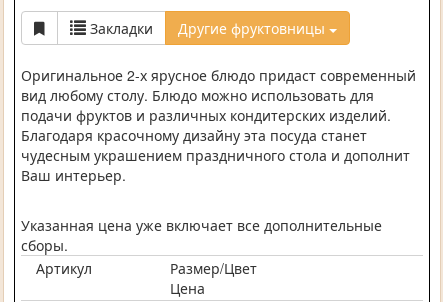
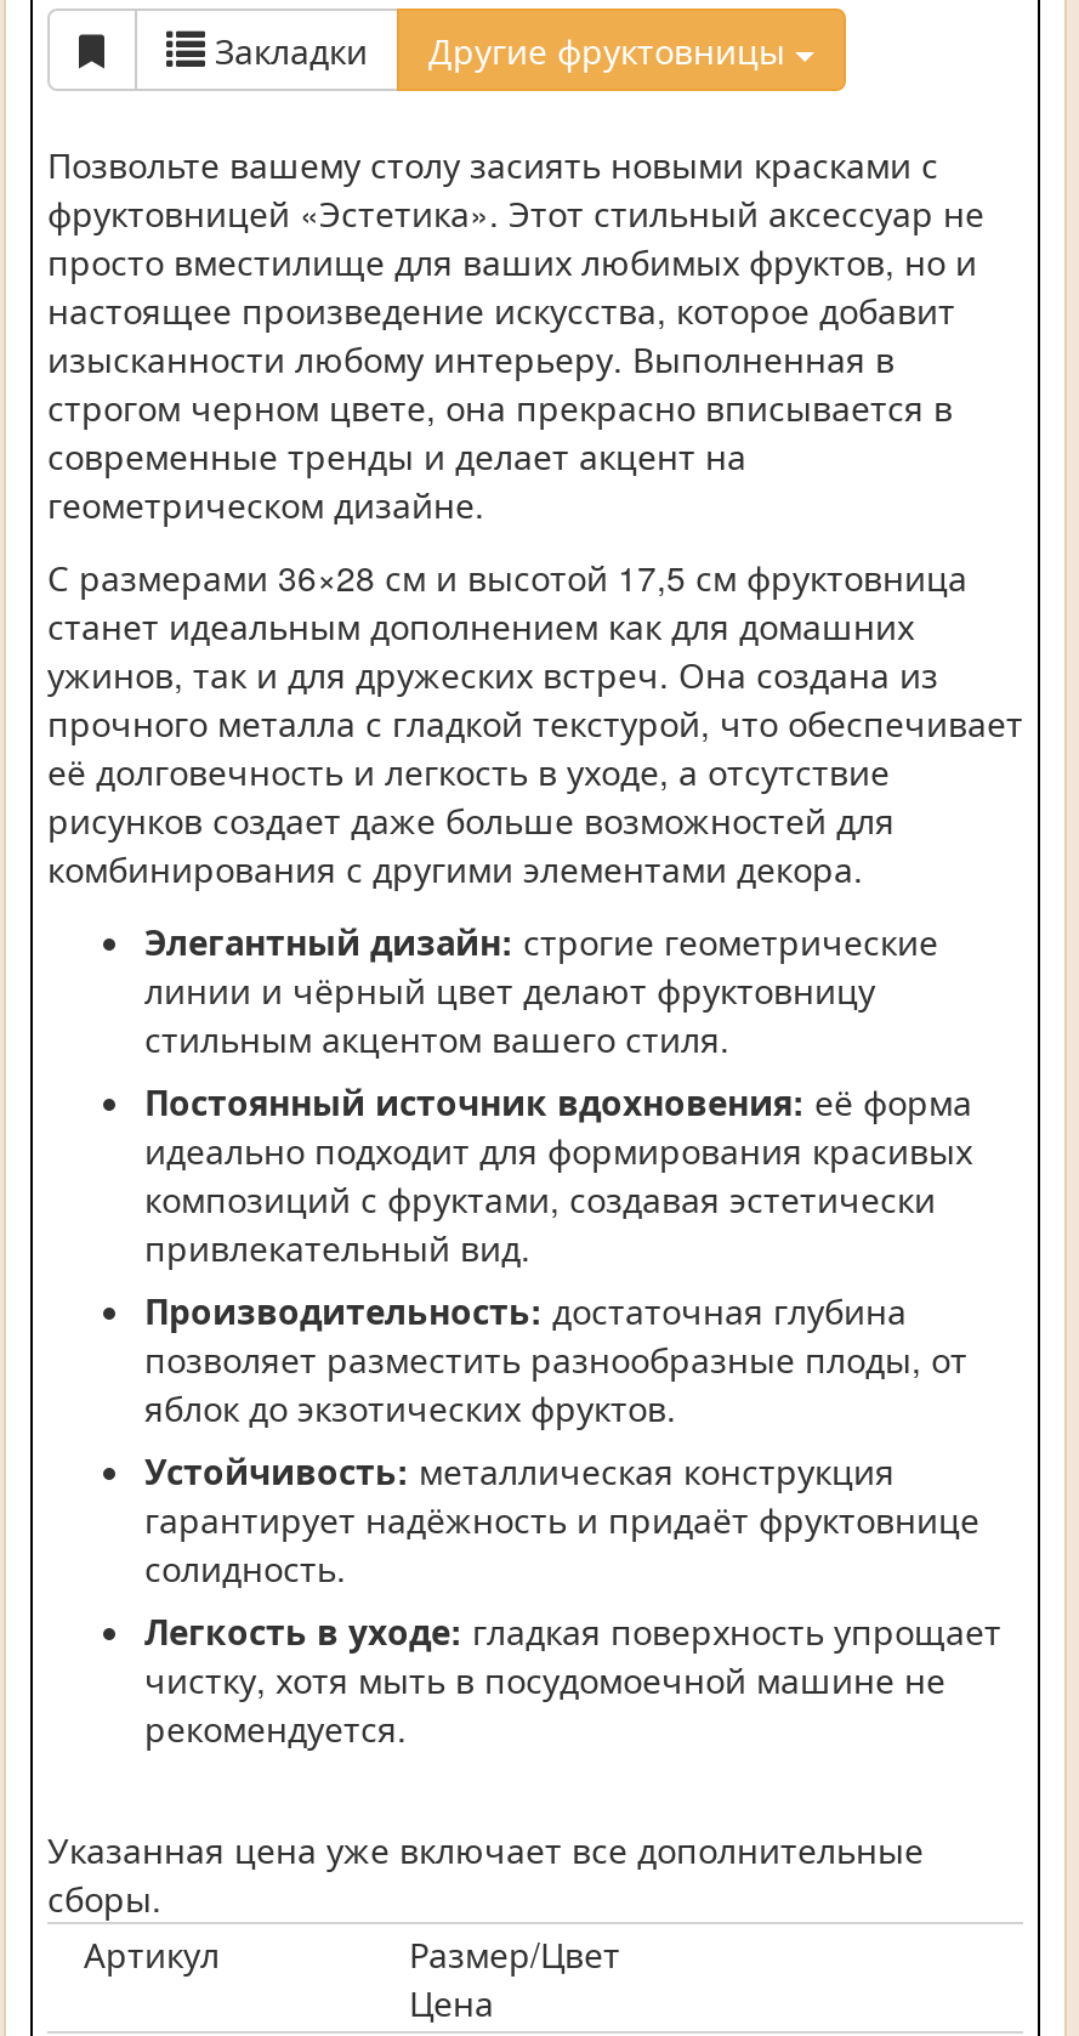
[21,65,416,185] Оригинальное 2-х ярусное блюдо придаст современный | вид любому столу. Блюдо можно использовать для | подачи фруктов и различных кондитерских изделий. | Благодаря красочному дизайну эта посуда станет | чудесным украшением праздничного стола и дополнит | Ваш интерьер. -> [47,140,1023,1753] Позвольте вашему столу засиять новыми красками с | фруктовницей «Эстетика». Этот стильный аксессуар не | просто вместилище для ваших любимых фруктов, но и | настоящее произведение искусства, которое добавит | изысканности любому интерьеру. Выполненная в | строгом черном цвете, она прекрасно вписывается в | современные тренды и делает акцент на | геометрическом дизайне. | С размерами 36×28 см и высотой 17,5 см фруктовница | станет идеальным дополнением как для домашних | ужинов, так и для дружеских встреч. Она создана из | прочного металла с гладкой текстурой, что обеспечивает | её долговечность и легкость в уходе, а отсутствие | рисунков создает даже больше возможностей для | комбинирования с другими элементами декора. | Элегантный дизайн: строгие геометрические | линии и чёрный цвет делают фруктовницу | стильным акцентом вашего стиля. | Постоянный источник вдохновения: её форма | идеально подходит для формирования красивых | композиций с фруктами, создавая эстетически | привлекательный вид. | Производительность: достаточная глубина | позволяет разместить разнообразные плоды, от | яблок до экзотических фруктов. | Устойчивость: металлическая конструкция | гарантирует надёжность и придаёт фруктовнице | солидность. | Легкость в уходе: гладкая поверхность упрощает | чистку, хотя мыть в посудомоечной машине не | рекомендуется.

